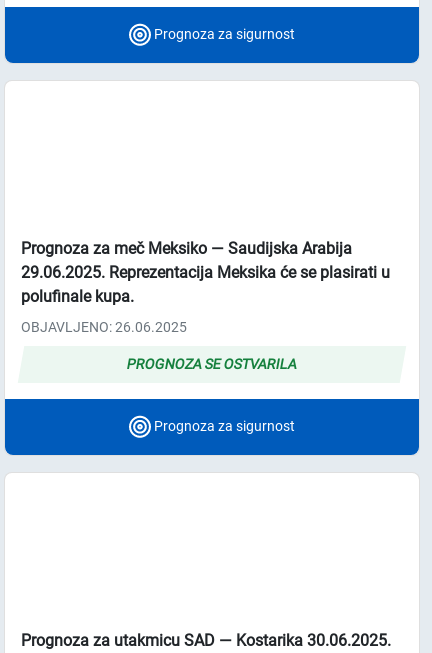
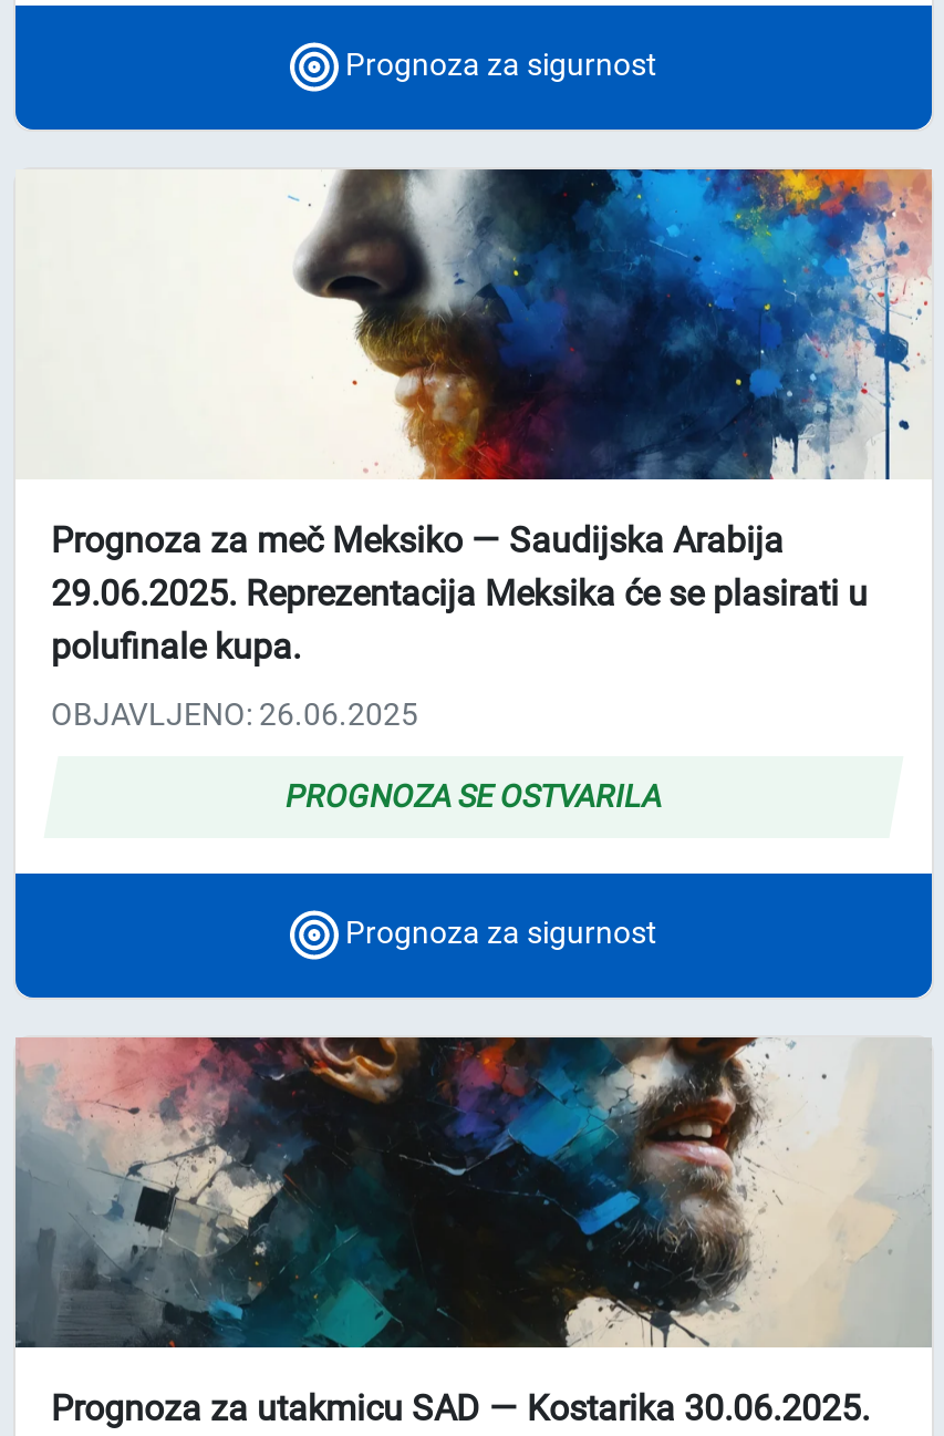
none -> [288,167,934,482] [image]
none -> [13,1035,932,1350] [image]

